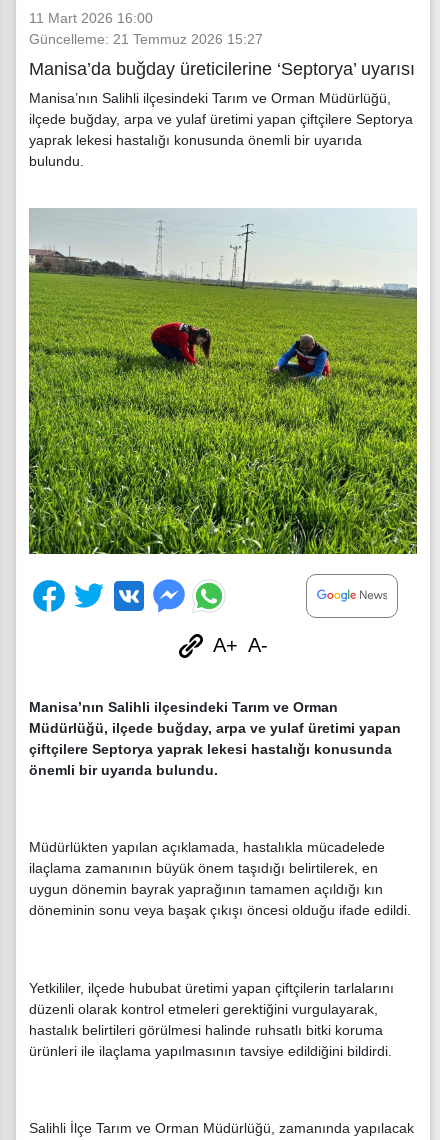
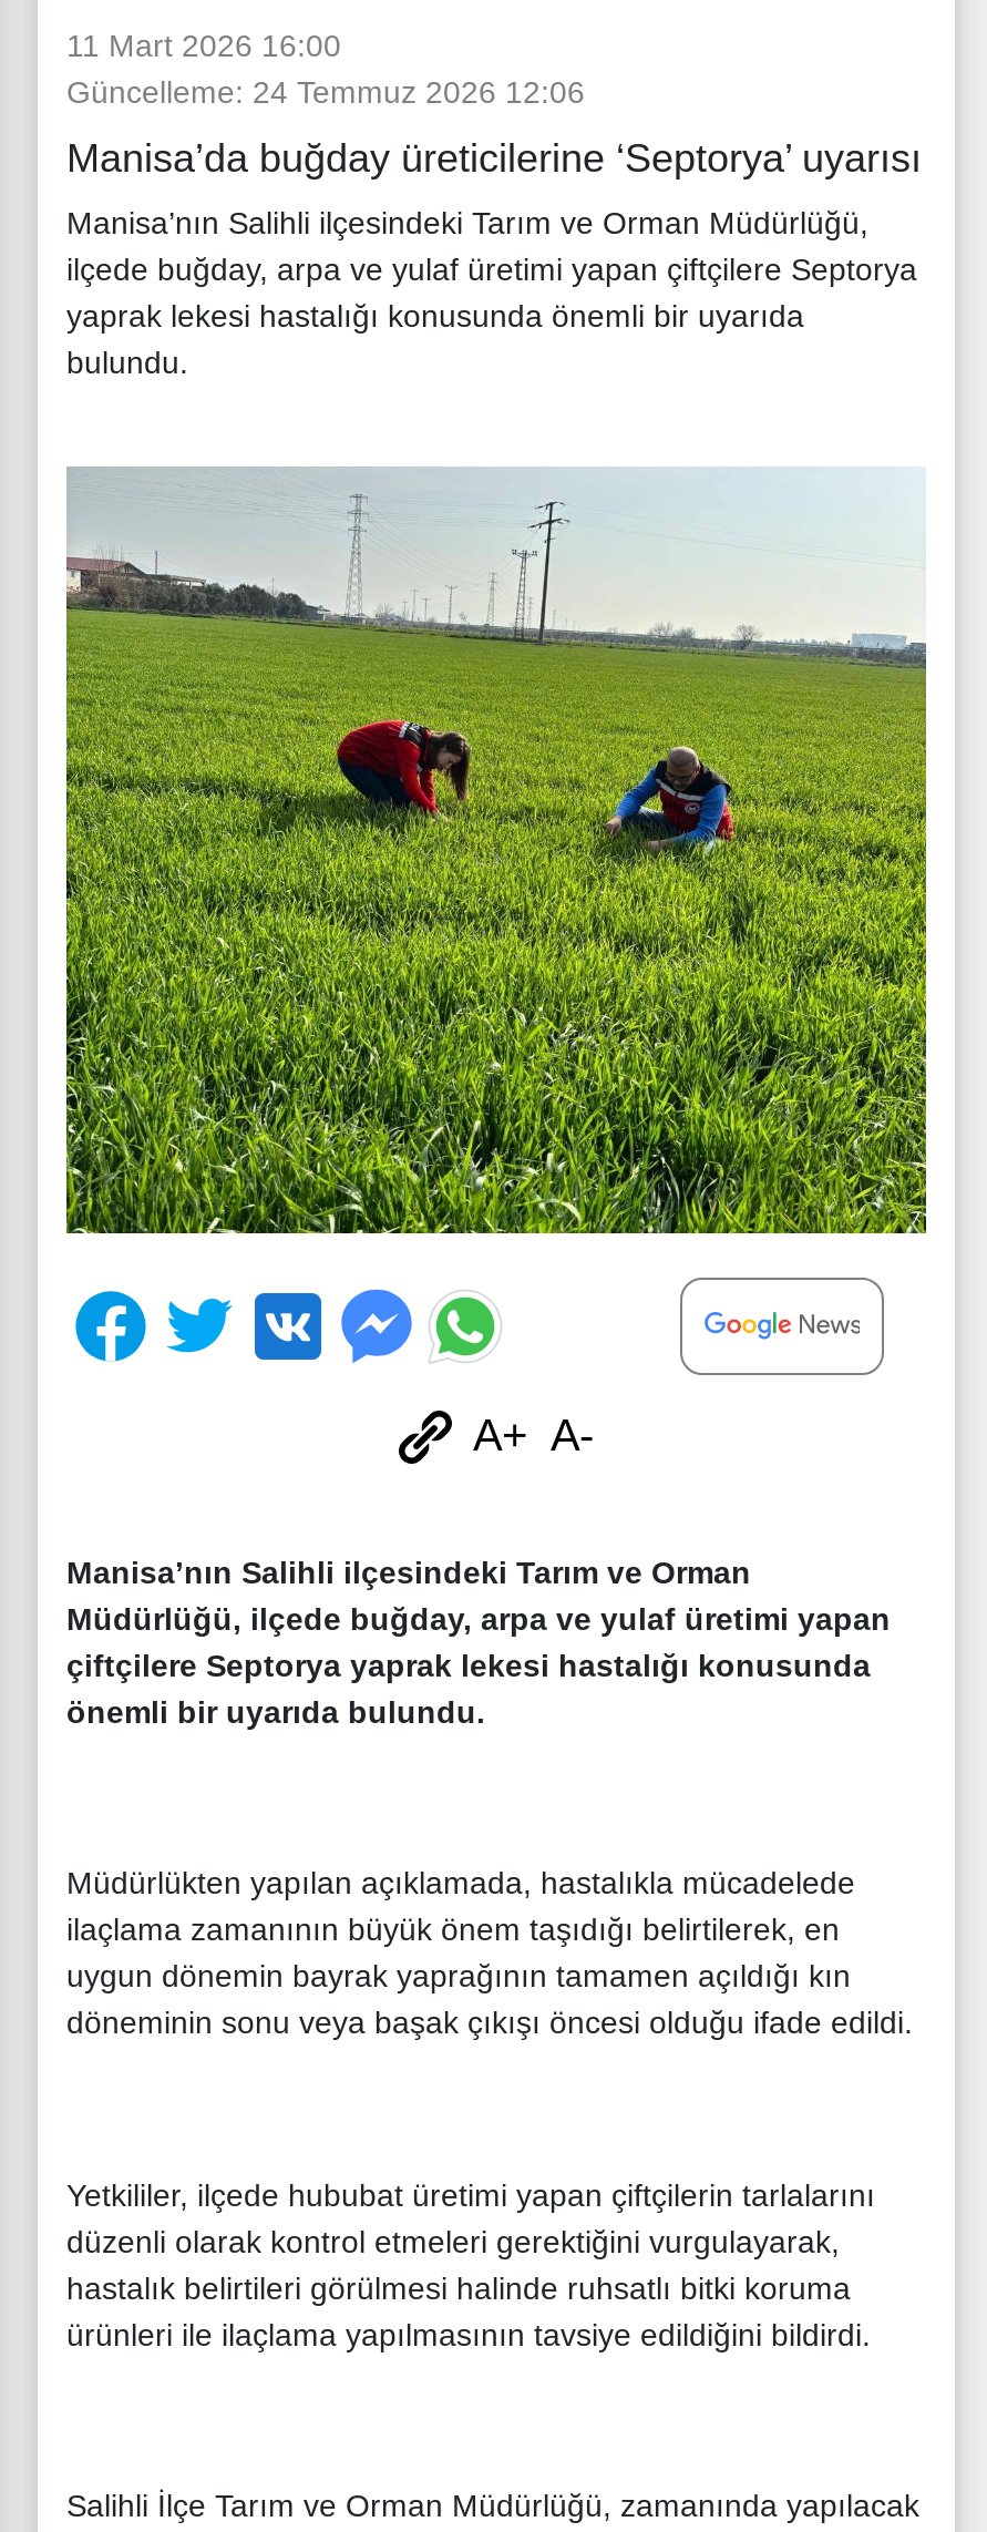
[29,31,263,47] Güncelleme: 21 Temmuz 2026 15:27 -> [66,74,585,109] Güncelleme: 24 Temmuz 2026 12:06

